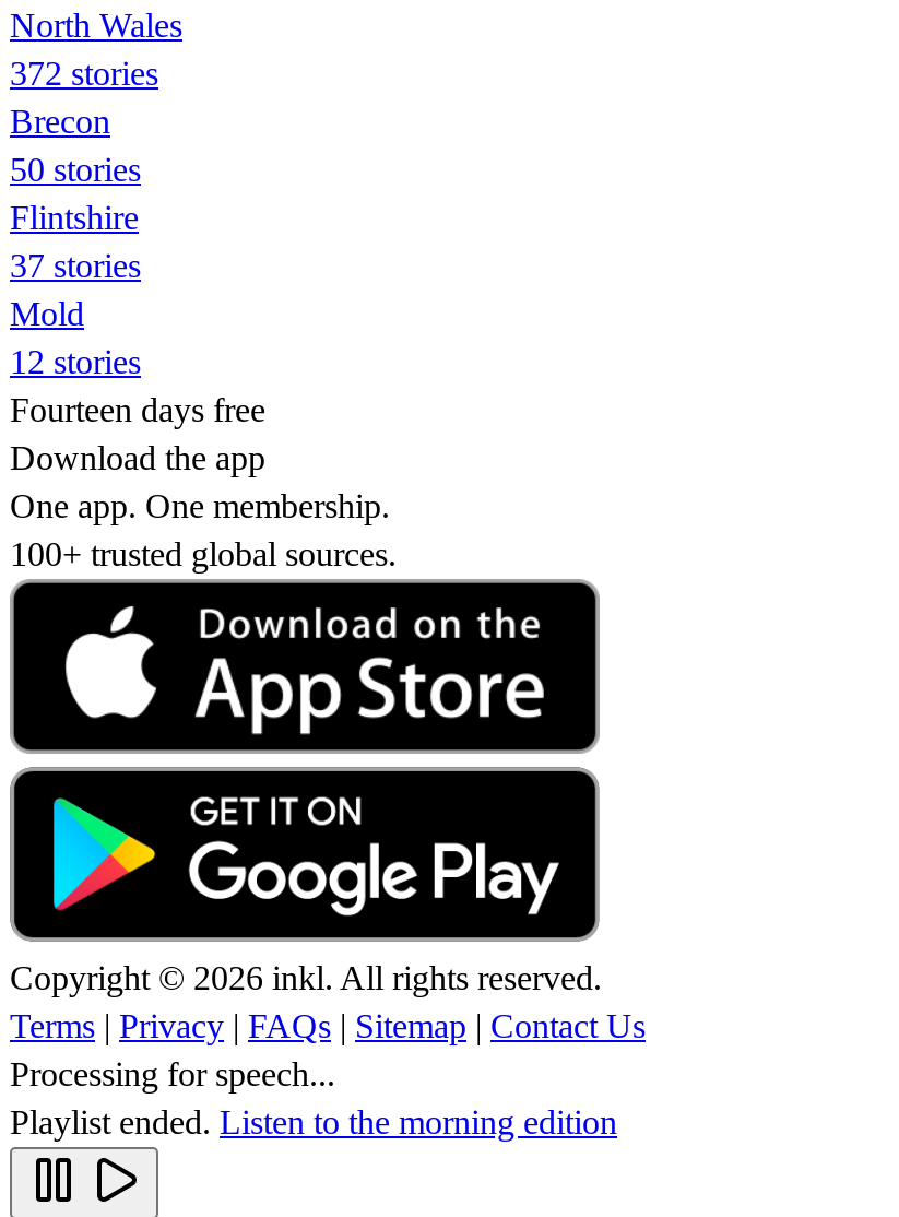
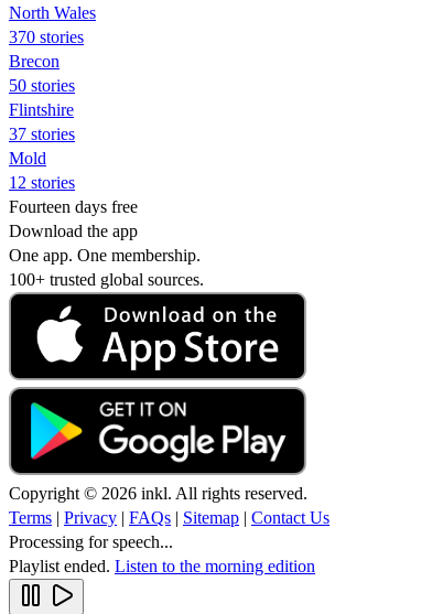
[10,54,158,92] 372 stories -> [9,27,84,46] 370 stories

